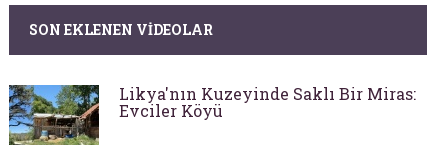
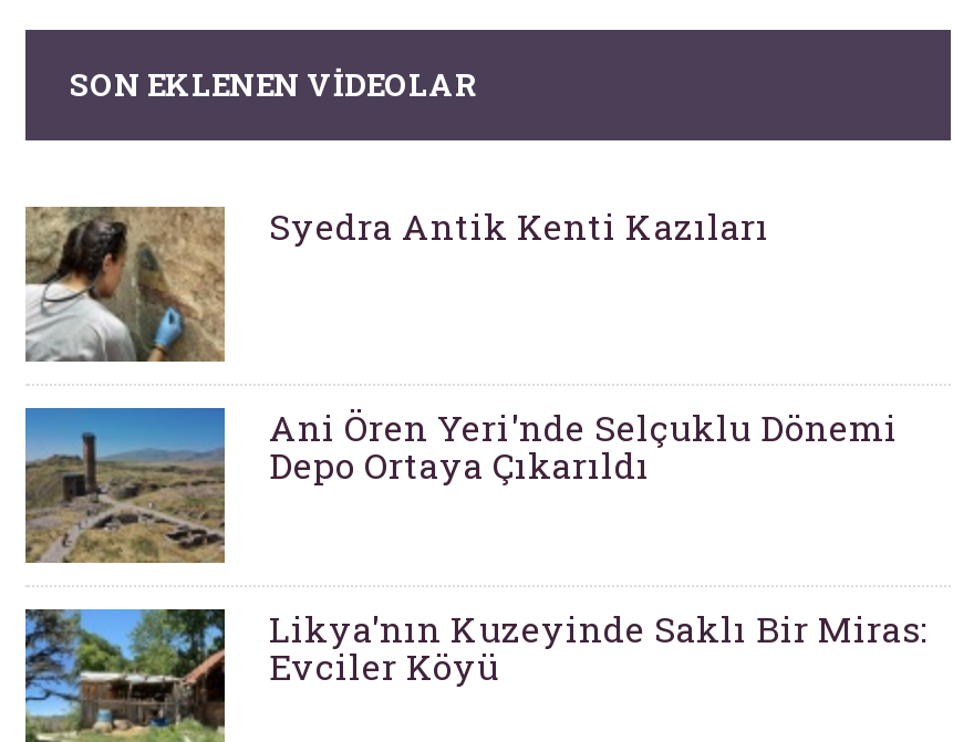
none -> [23,202,769,364] [image] | Syedra Antik Kenti Kazıları
none -> [23,403,898,565] [image] | Ani Ören Yeri'nde Selçuklu Dönemi | Depo Ortaya Çıkarıldı

